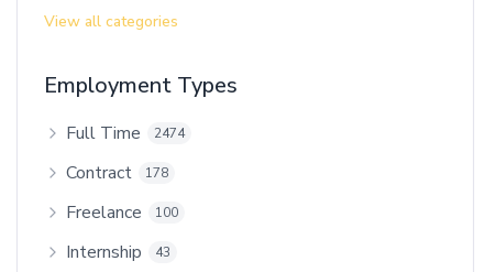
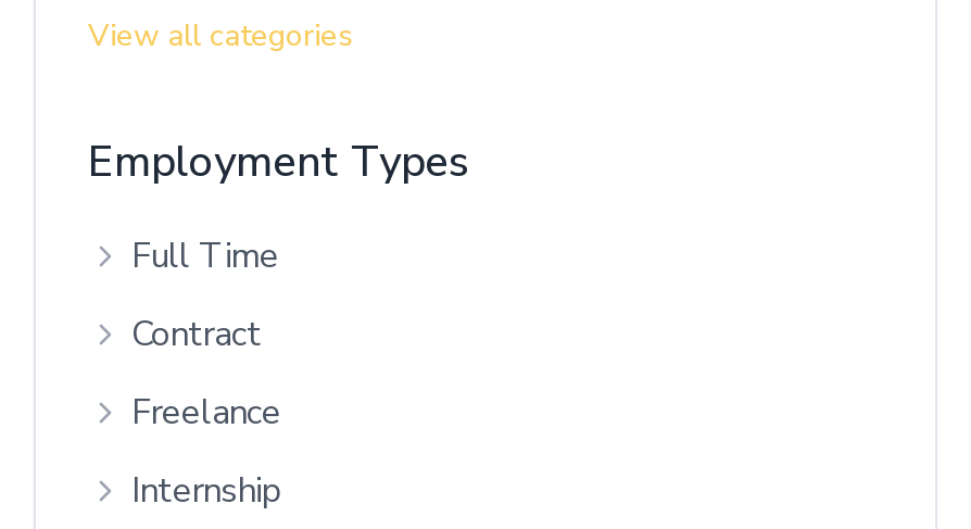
[154,124,185,142] 2474 -> none
[145,164,168,181] 178 -> none
[155,204,178,221] 100 -> none
[155,243,170,261] 43 -> none

